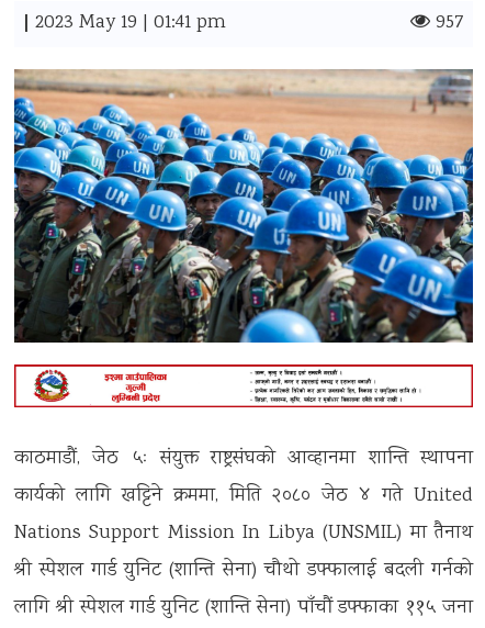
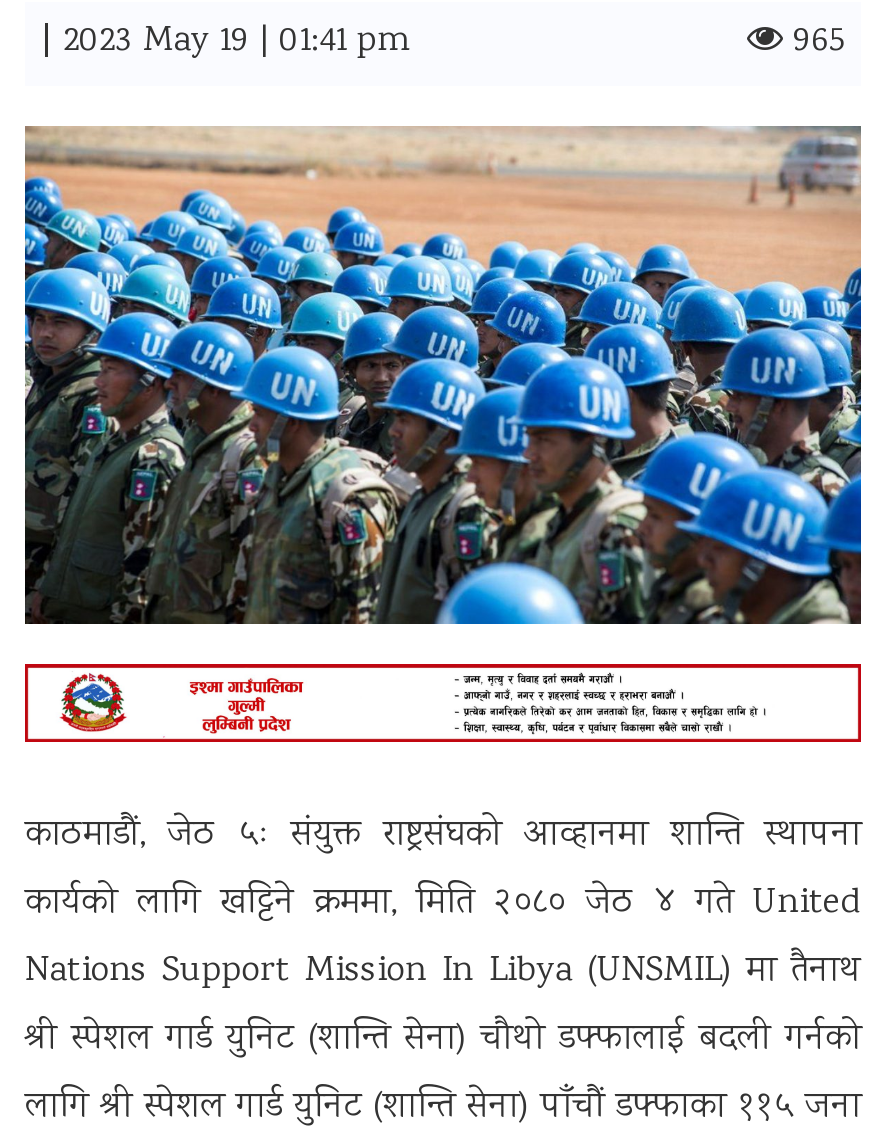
[430,9,464,37] 957 -> [783,16,845,68] 965

